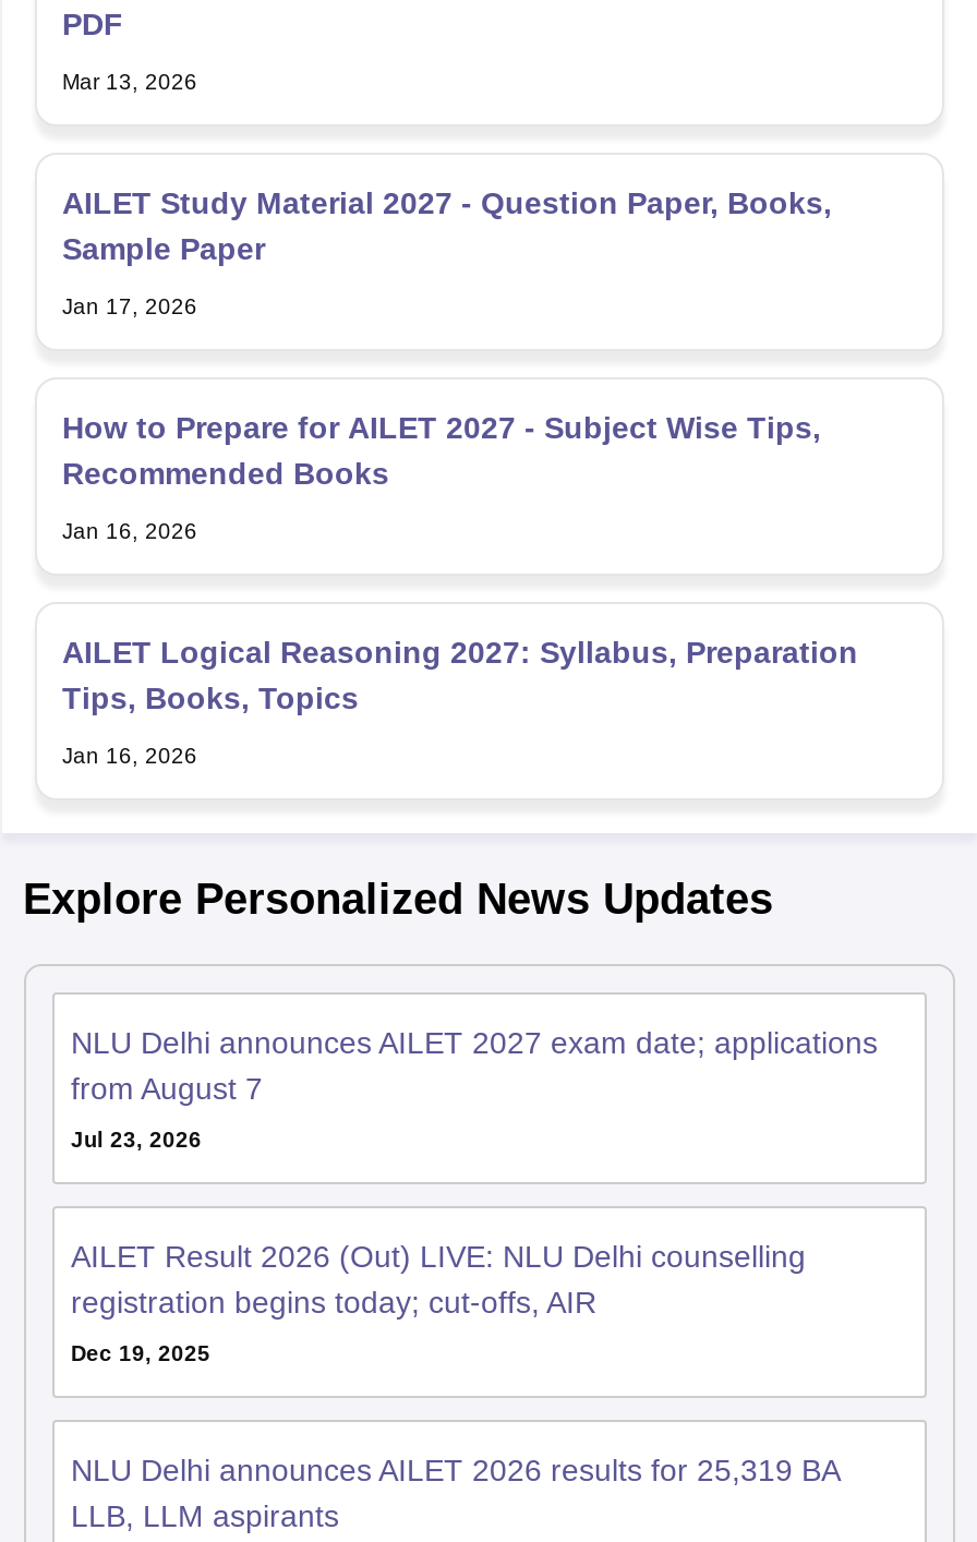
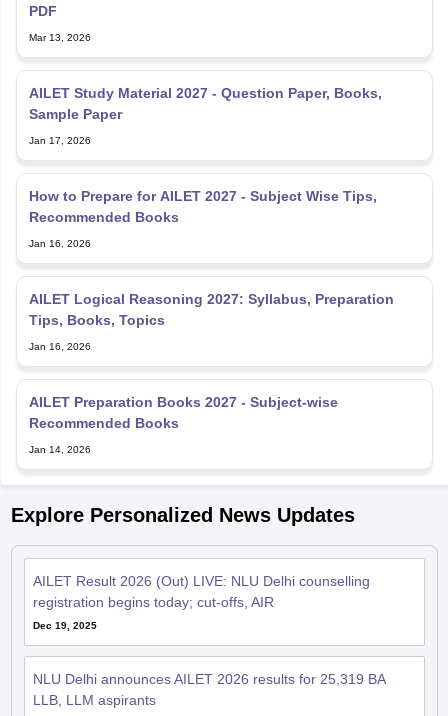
none -> [28,394,337,455] AILET Preparation Books 2027 - Subject-wise | Recommended Books | Jan 14, 2026
moved [23,874,773,922] -> [10,504,354,526]: Explore Personalized News Updates
[71,1025,878,1151] NLU Delhi announces AILET 2027 exam date; applications | from August 7 | Jul 23, 2026 -> none

